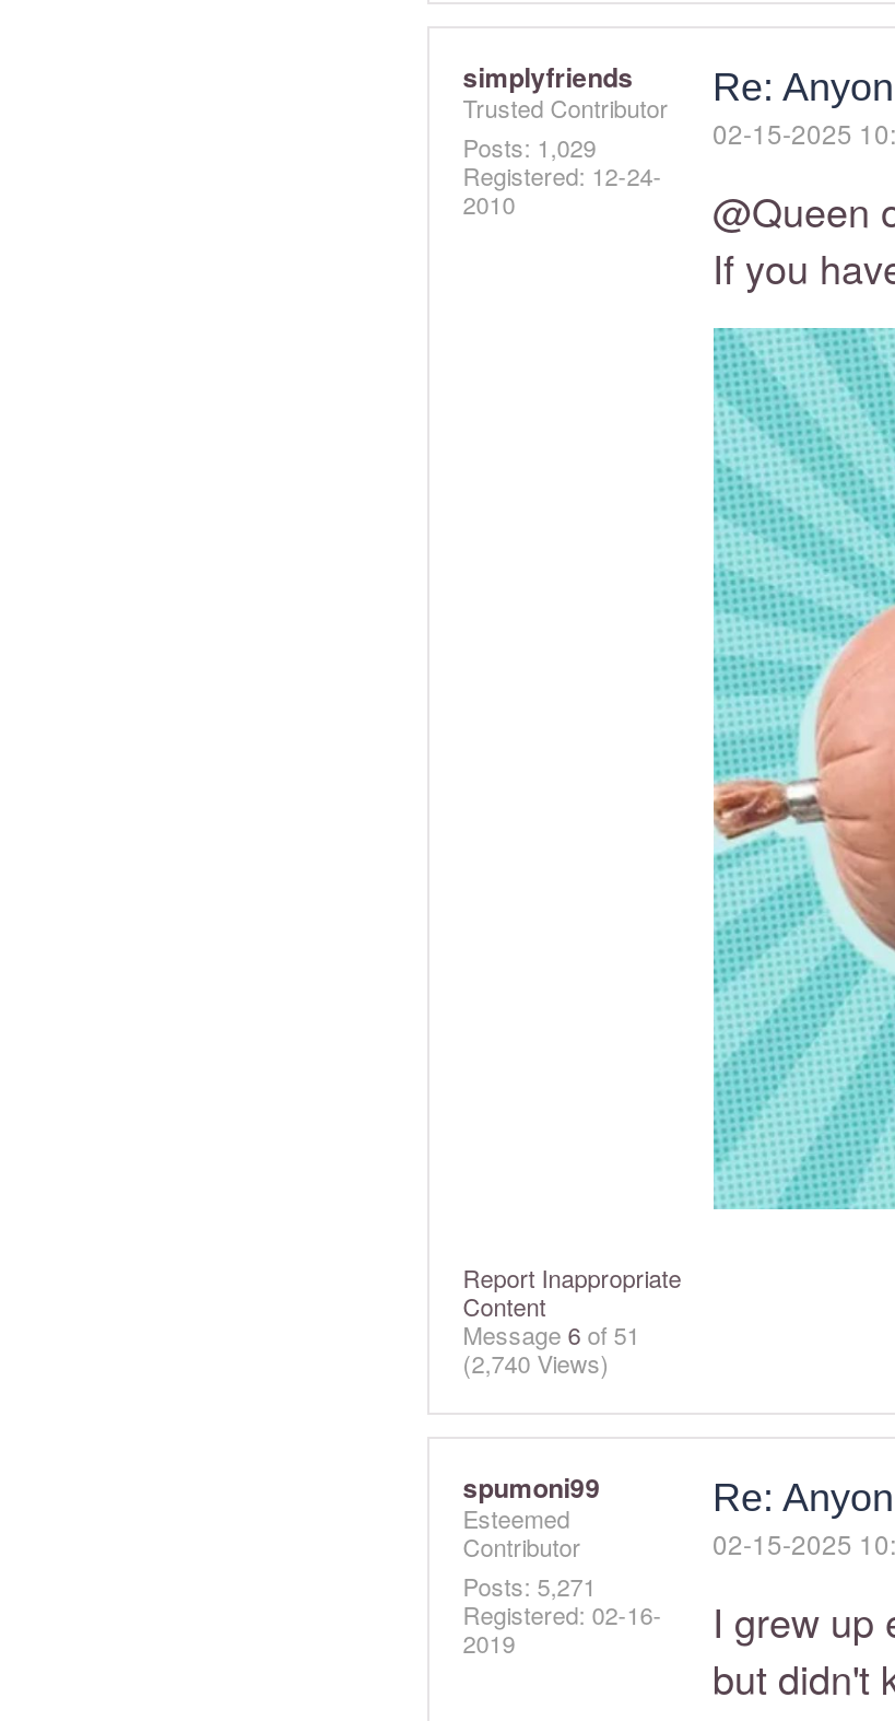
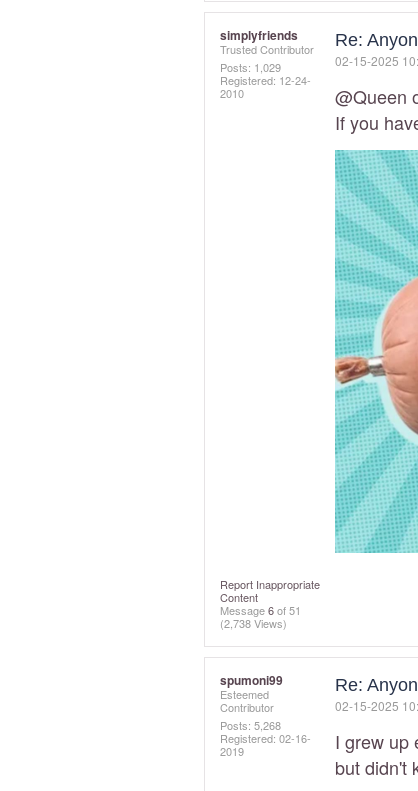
[463,1344,609,1379] (2,740 Views) -> [220,615,287,631] (2,738 Views)
[463,1567,596,1602] Posts: 5,271 -> [220,717,281,733] Posts: 5,268

